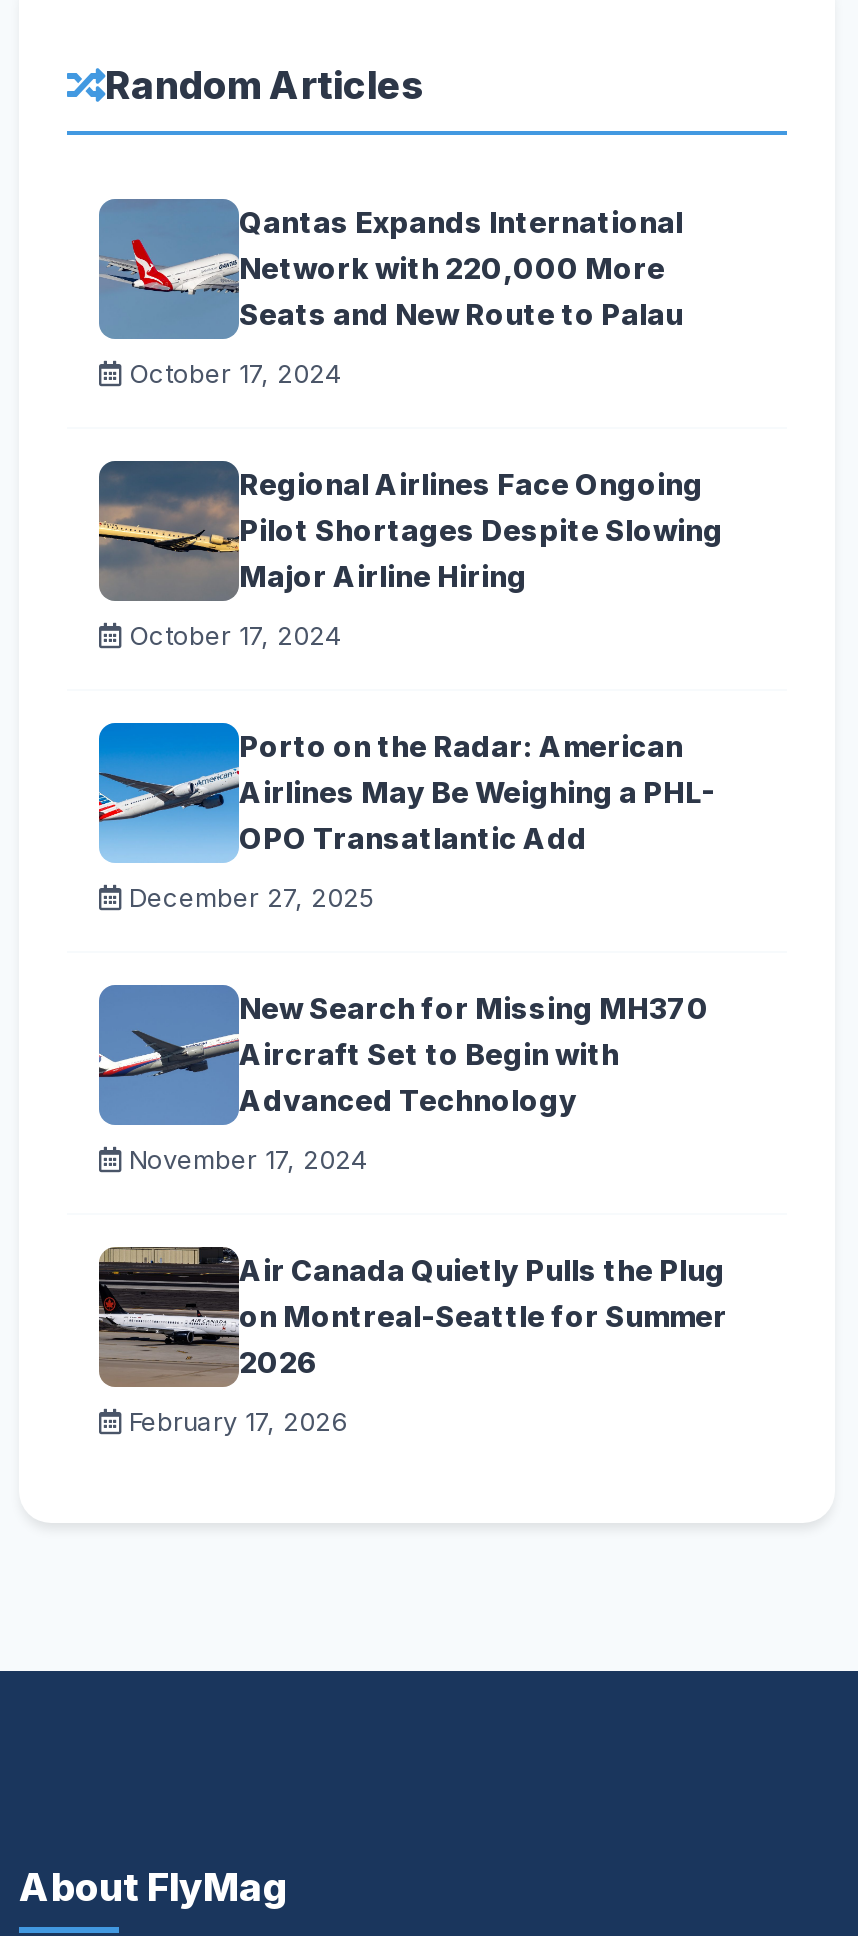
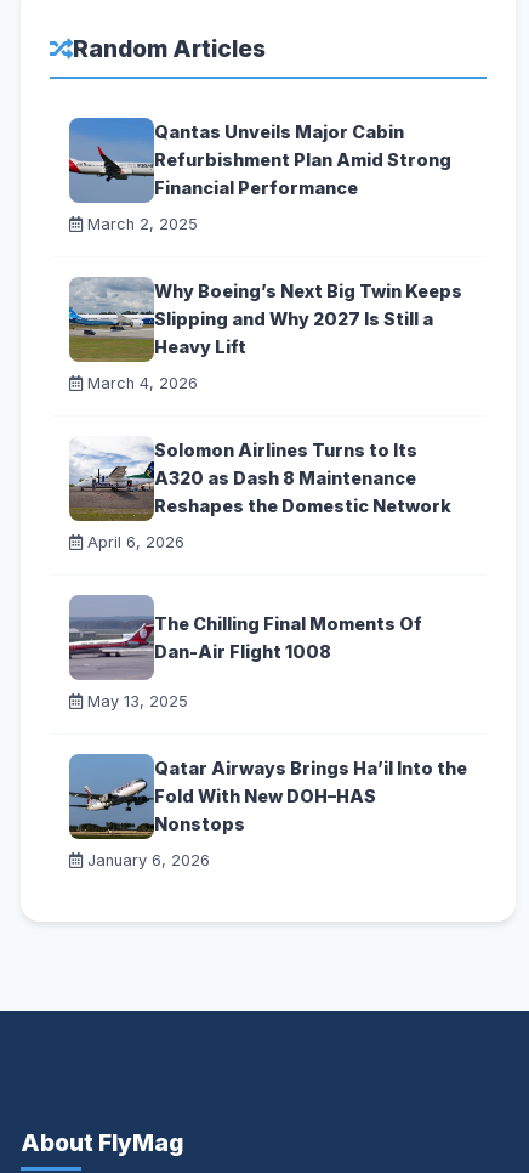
[97,199,683,332] [image] | Qantas Expands International | Network with 220,000 More | Seats and New Route to Palau -> [68,118,451,198] [image] | Qantas Unveils Major Cabin | Refurbishment Plan Amid Strong | Financial Performance
[121,359,341,389] October 17, 2024 -> [83,215,198,233] March 2, 2025
[97,461,341,651] [image] | October 17, 2024 -> [68,278,198,392] [image] | March 4, 2026
[239,468,723,594] Regional Airlines Face Ongoing | Pilot Shortages Despite Slowing | Major Airline Hiring -> [154,281,462,357] Why Boeing’s Next Big Twin Keeps | Slipping and Why 2027 Is Still a | Heavy Lift
[97,721,375,913] [image] | December 27, 2025 -> [68,436,184,551] [image] | April 6, 2026
[239,730,715,856] Porto on the Radar: American | Airlines May Be Weighing a PHL- | OPO Transatlantic Add -> [154,440,451,517] Solomon Airlines Turns to Its | A320 as Dash 8 Maintenance | Reshapes the Domestic Network
[97,987,367,1175] [image] | November 17, 2024 -> [68,597,188,710] [image] | May 13, 2025
[239,992,709,1118] New Search for Missing MH370 | Aircraft Set to Begin with | Advanced Technology -> [154,613,422,662] The Chilling Final Moments Of | Dan-Air Flight 1008
[97,1245,347,1437] [image] | February 17, 2026 -> [68,753,210,869] [image] | January 6, 2026
[239,1254,727,1380] Air Canada Quietly Pulls the Plug | on Montreal-Seattle for Summer | 2026 -> [154,758,467,835] Qatar Airways Brings Ha’il Into the | Fold With New DOH–HAS | Nonstops

